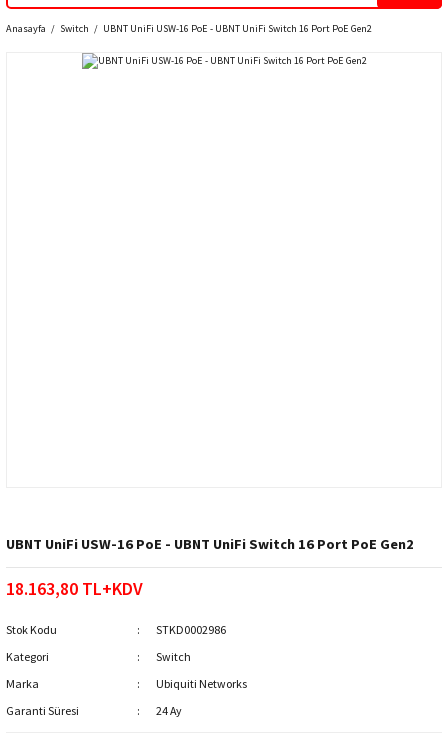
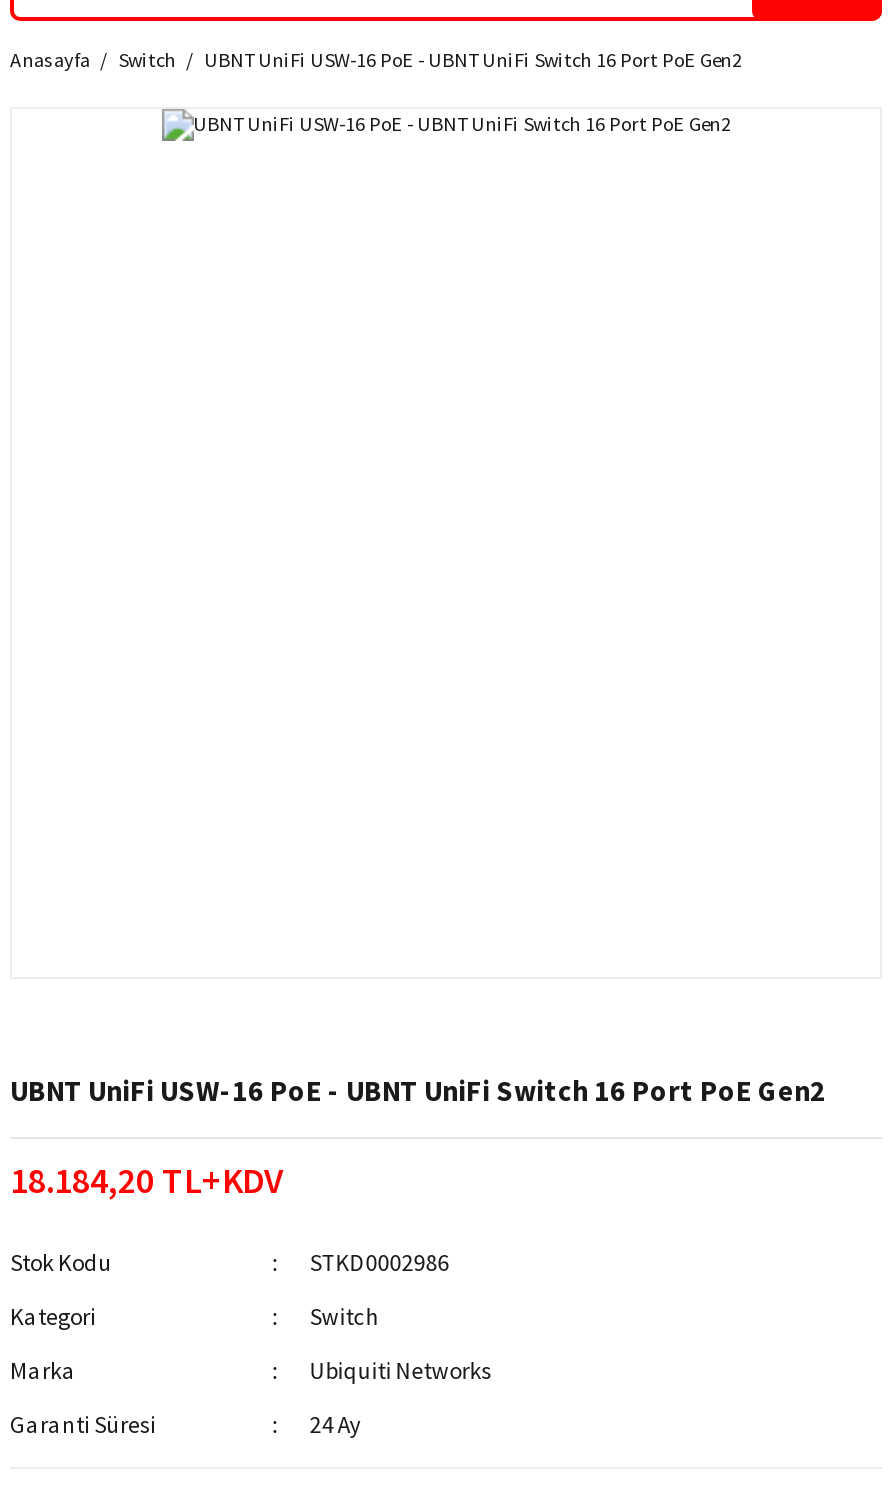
[6,577,143,600] 18.163,80 TL+KDV -> [10,1157,284,1203] 18.184,20 TL+KDV

